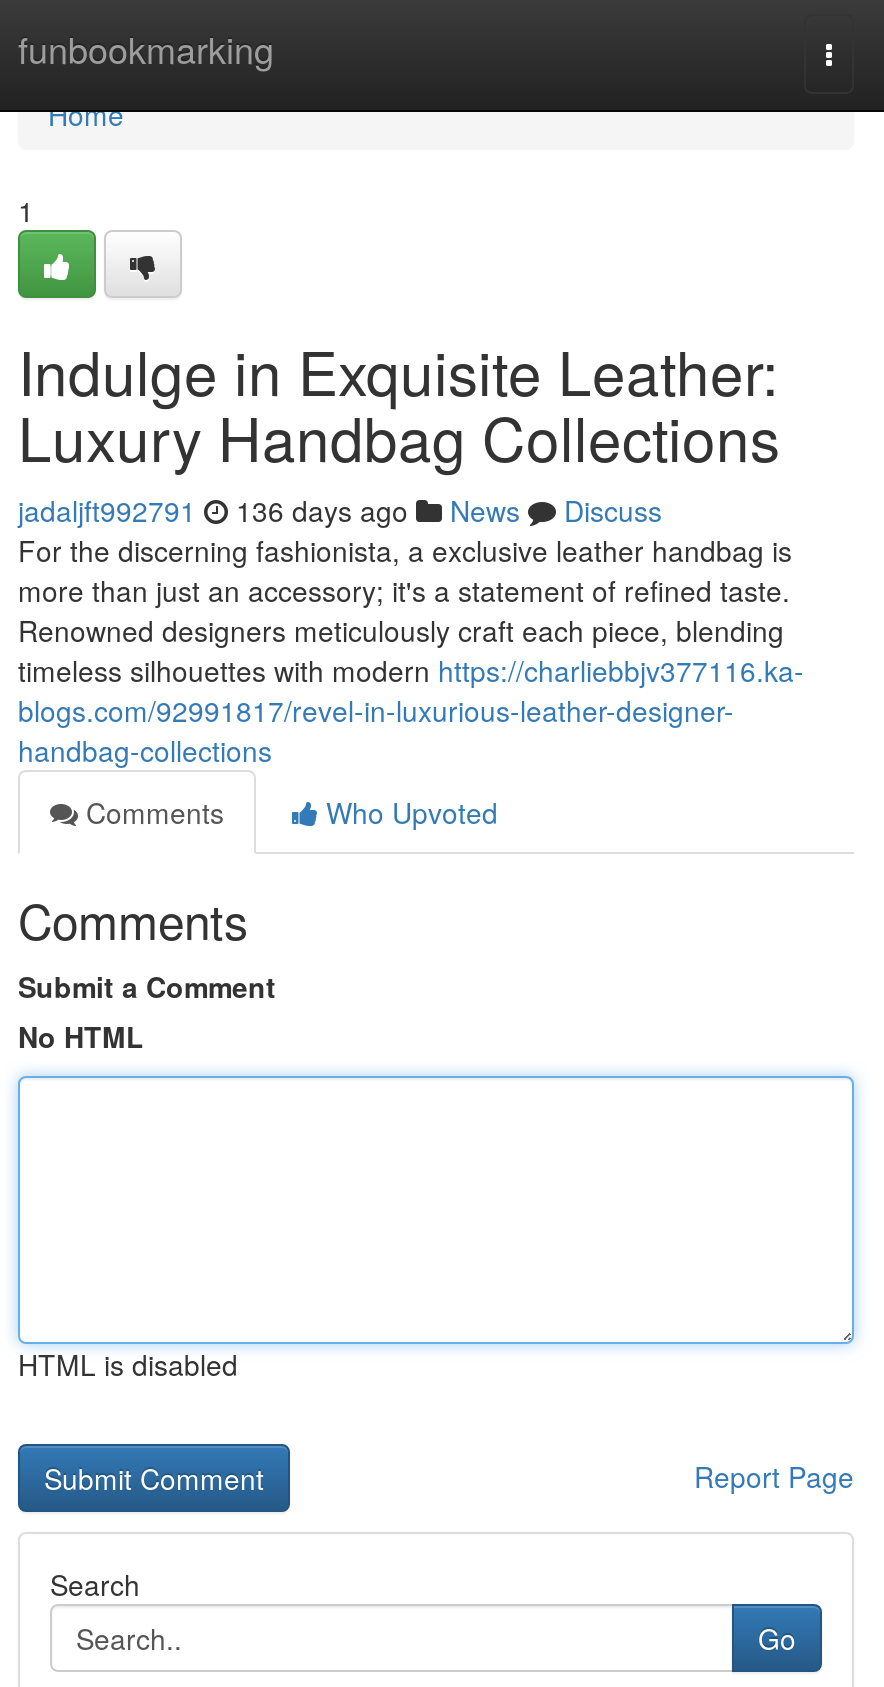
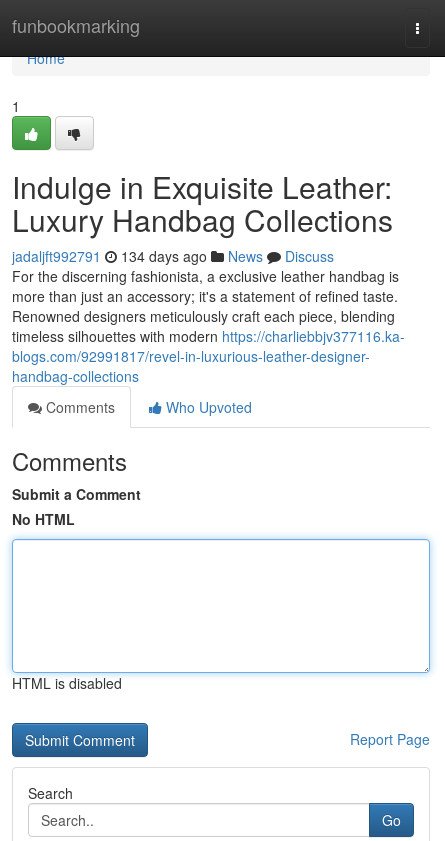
[18,490,662,530] jadaljft992791 136 days ago News Discuss -> [12,246,334,266] jadaljft992791 134 days ago News Discuss

